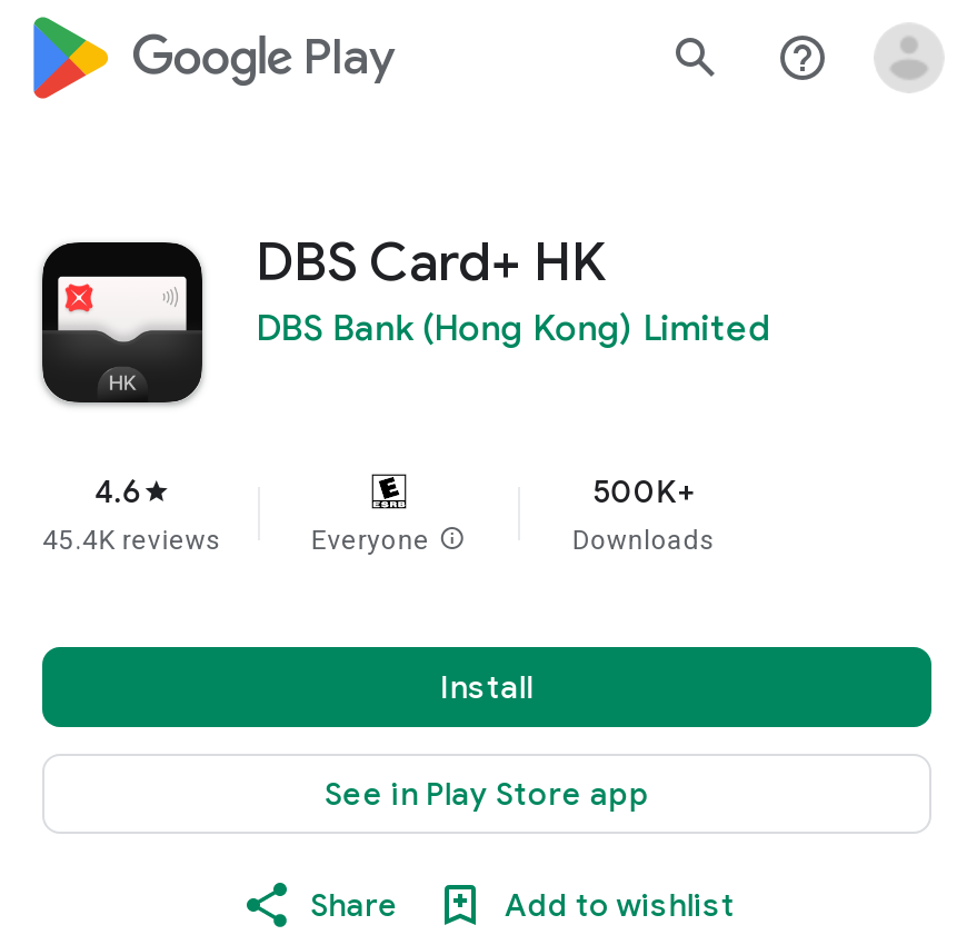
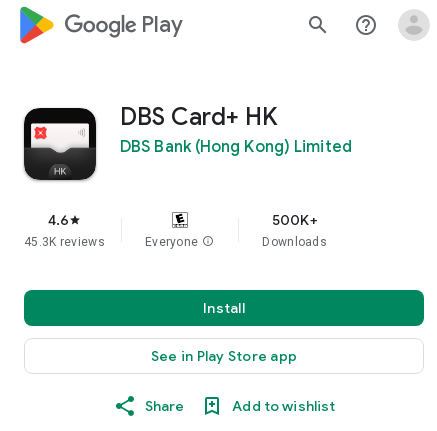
[42,525,222,556] 45.4K reviews -> [24,235,105,249] 45.3K reviews

